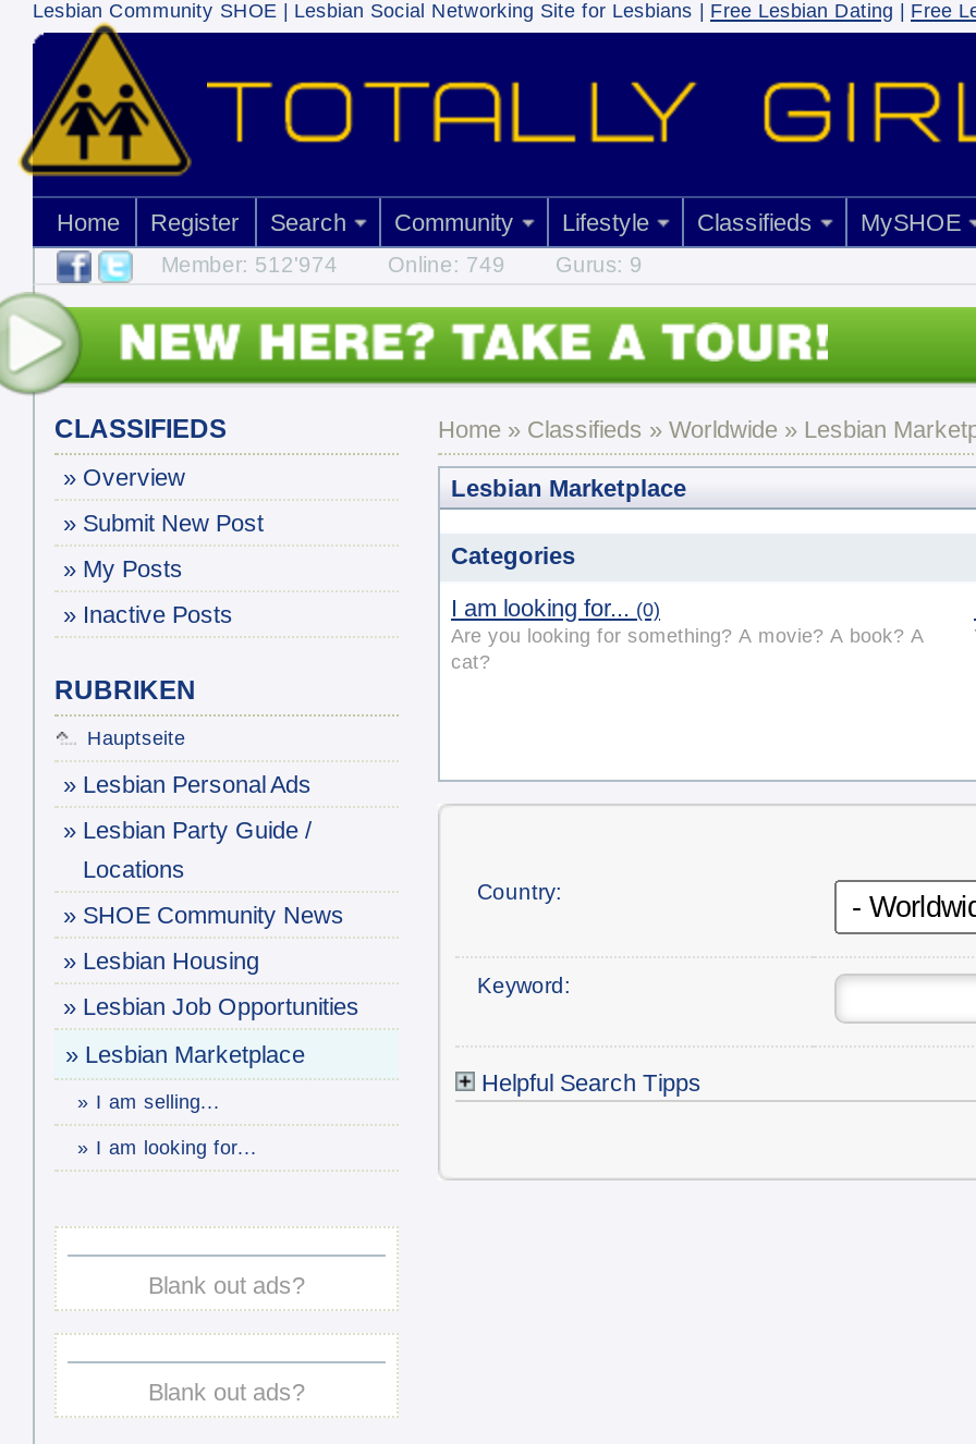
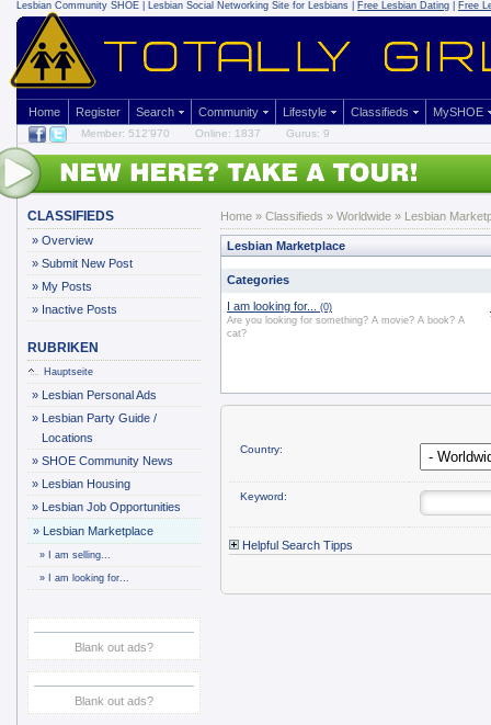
[161,253,338,277] Member: 512'974 -> [81,127,170,139] Member: 512'970
[388,253,505,277] Online: 749 -> [195,127,261,139] Online: 1837

